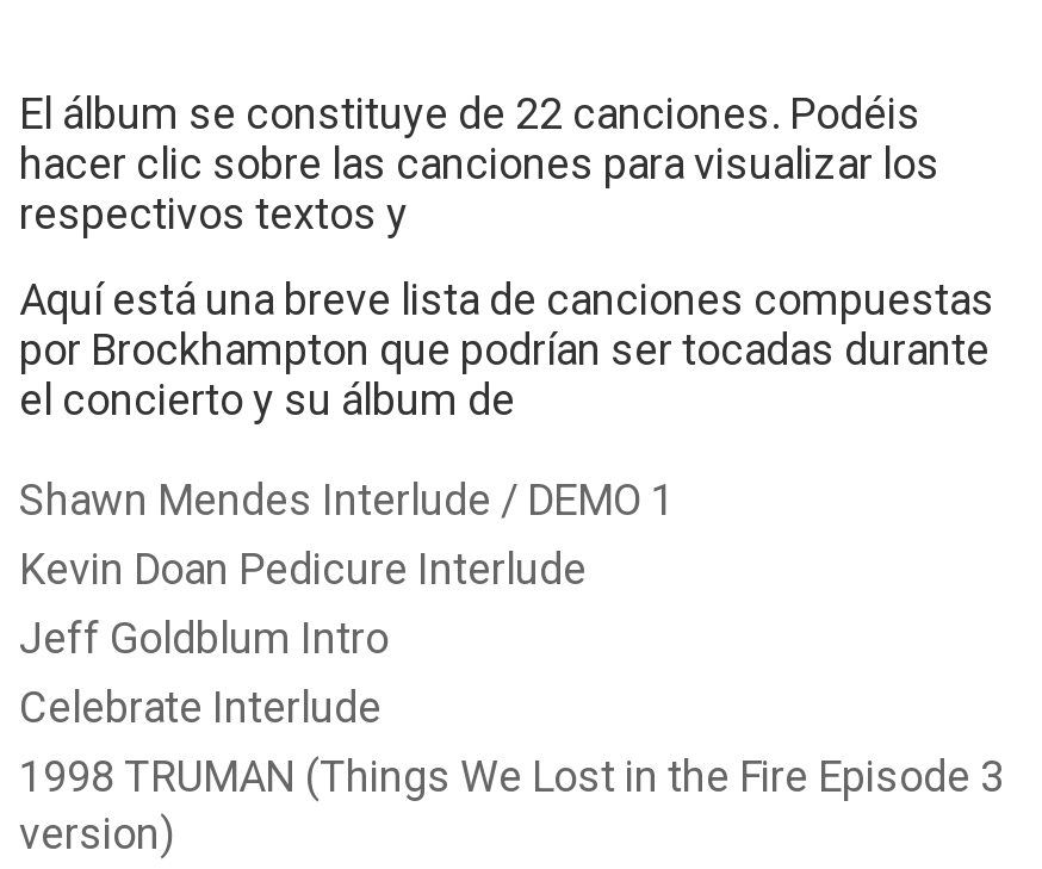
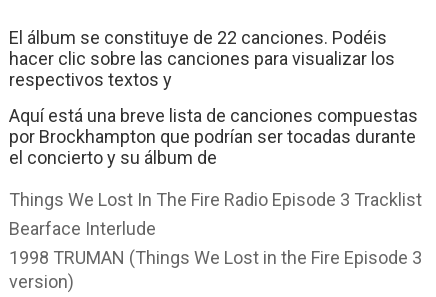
[19,474,675,732] Shawn Mendes Interlude / DEMO 1 | Kevin Doan Pedicure Interlude | Jeff Goldblum Intro | Celebrate Interlude -> [9,189,422,239] Things We Lost In The Fire Radio Episode 3 Tracklist | Bearface Interlude

